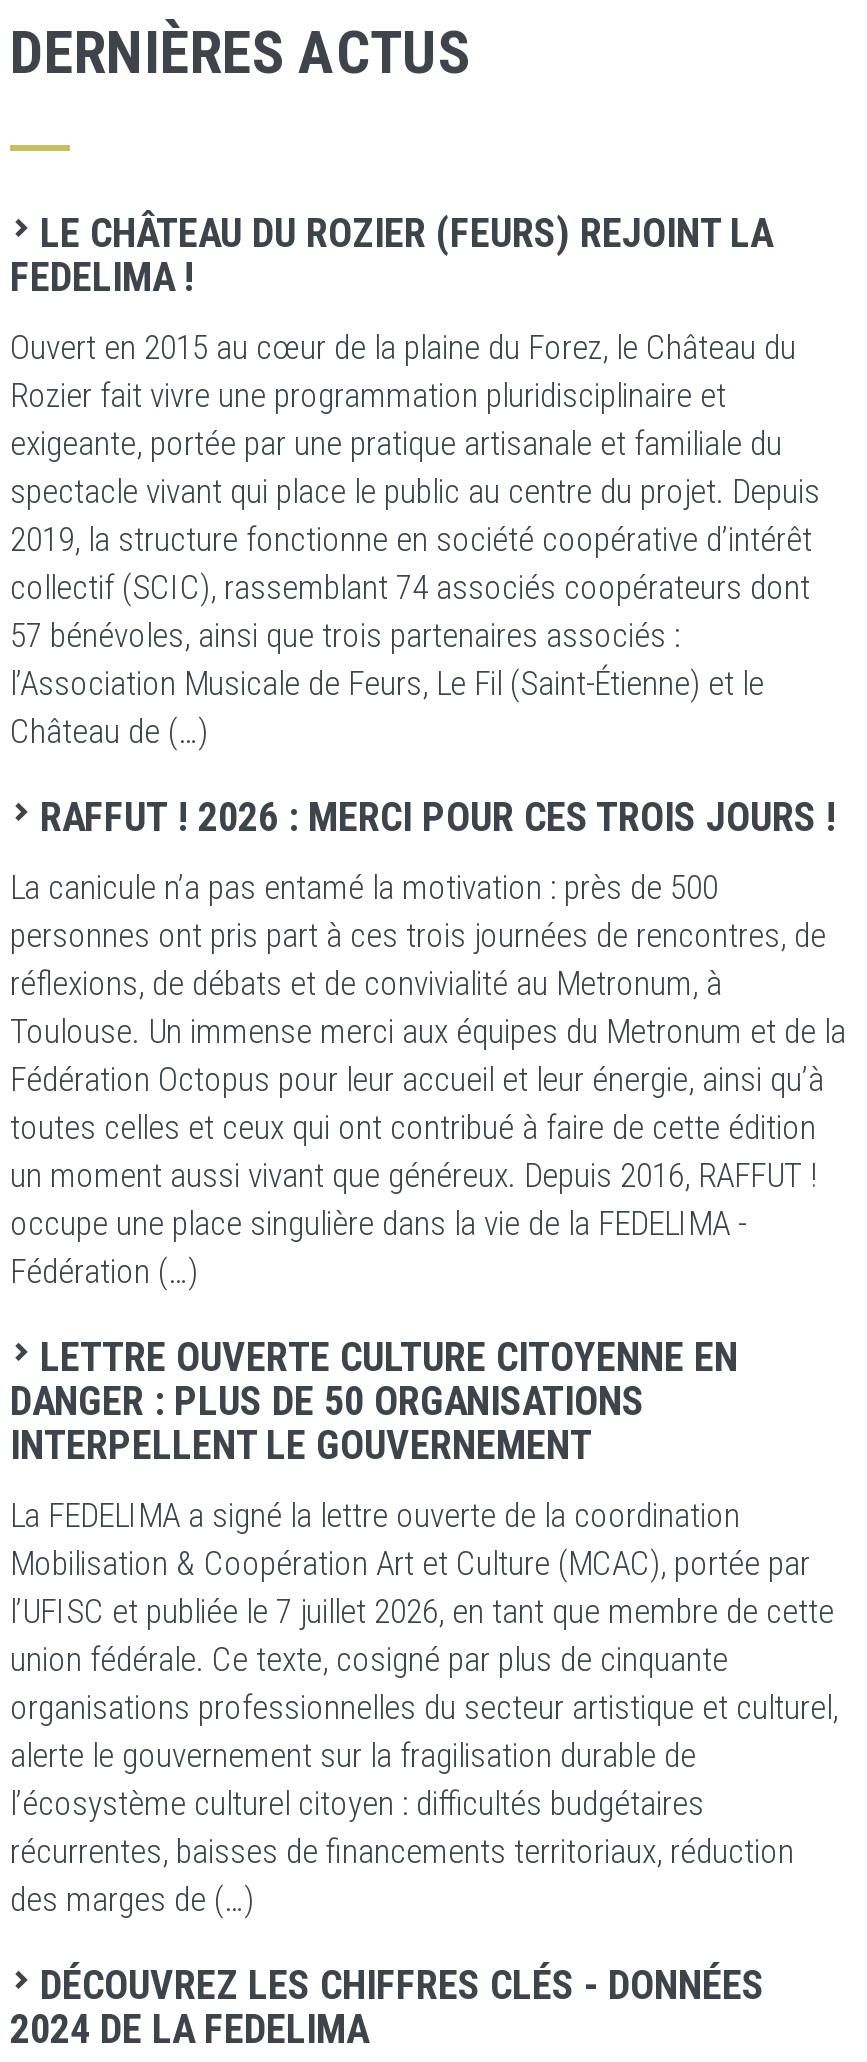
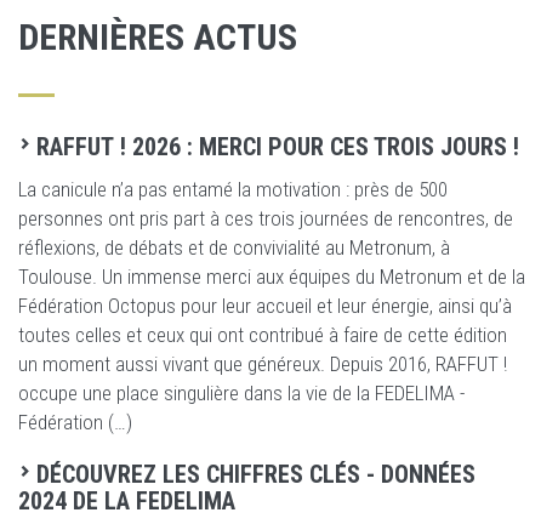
[10,209,820,751] LE CHÂTEAU DU ROZIER (FEURS) REJOINT LA | FEDELIMA ! | Ouvert en 2015 au cœur de la plaine du Forez, le Château du | Rozier fait vivre une programmation pluridisciplinaire et | exigeante, portée par une pratique artisanale et familiale du | spectacle vivant qui place le public au centre du projet. Depuis | 2019, la structure fonctionne en société coopérative d’intérêt | collectif (SCIC), rassemblant 74 associés coopérateurs dont | 57 bénévoles, ainsi que trois partenaires associés : | l’Association Musicale de Feurs, Le Fil (Saint-Étienne) et le | Château de (…) -> none
[10,1333,838,1919] LETTRE OUVERTE CULTURE CITOYENNE EN | DANGER : PLUS DE 50 ORGANISATIONS | INTERPELLENT LE GOUVERNEMENT | La FEDELIMA a signé la lettre ouverte de la coordination | Mobilisation & Coopération Art et Culture (MCAC), portée par | l’UFISC et publiée le 7 juillet 2026, en tant que membre de cette | union fédérale. Ce texte, cosigné par plus de cinquante | organisations professionnelles du secteur artistique et culturel, | alerte le gouvernement sur la fragilisation durable de | l’écosystème culturel citoyen : difficultés budgétaires | récurrentes, baisses de financements territoriaux, réduction | des marges de (…) -> none

